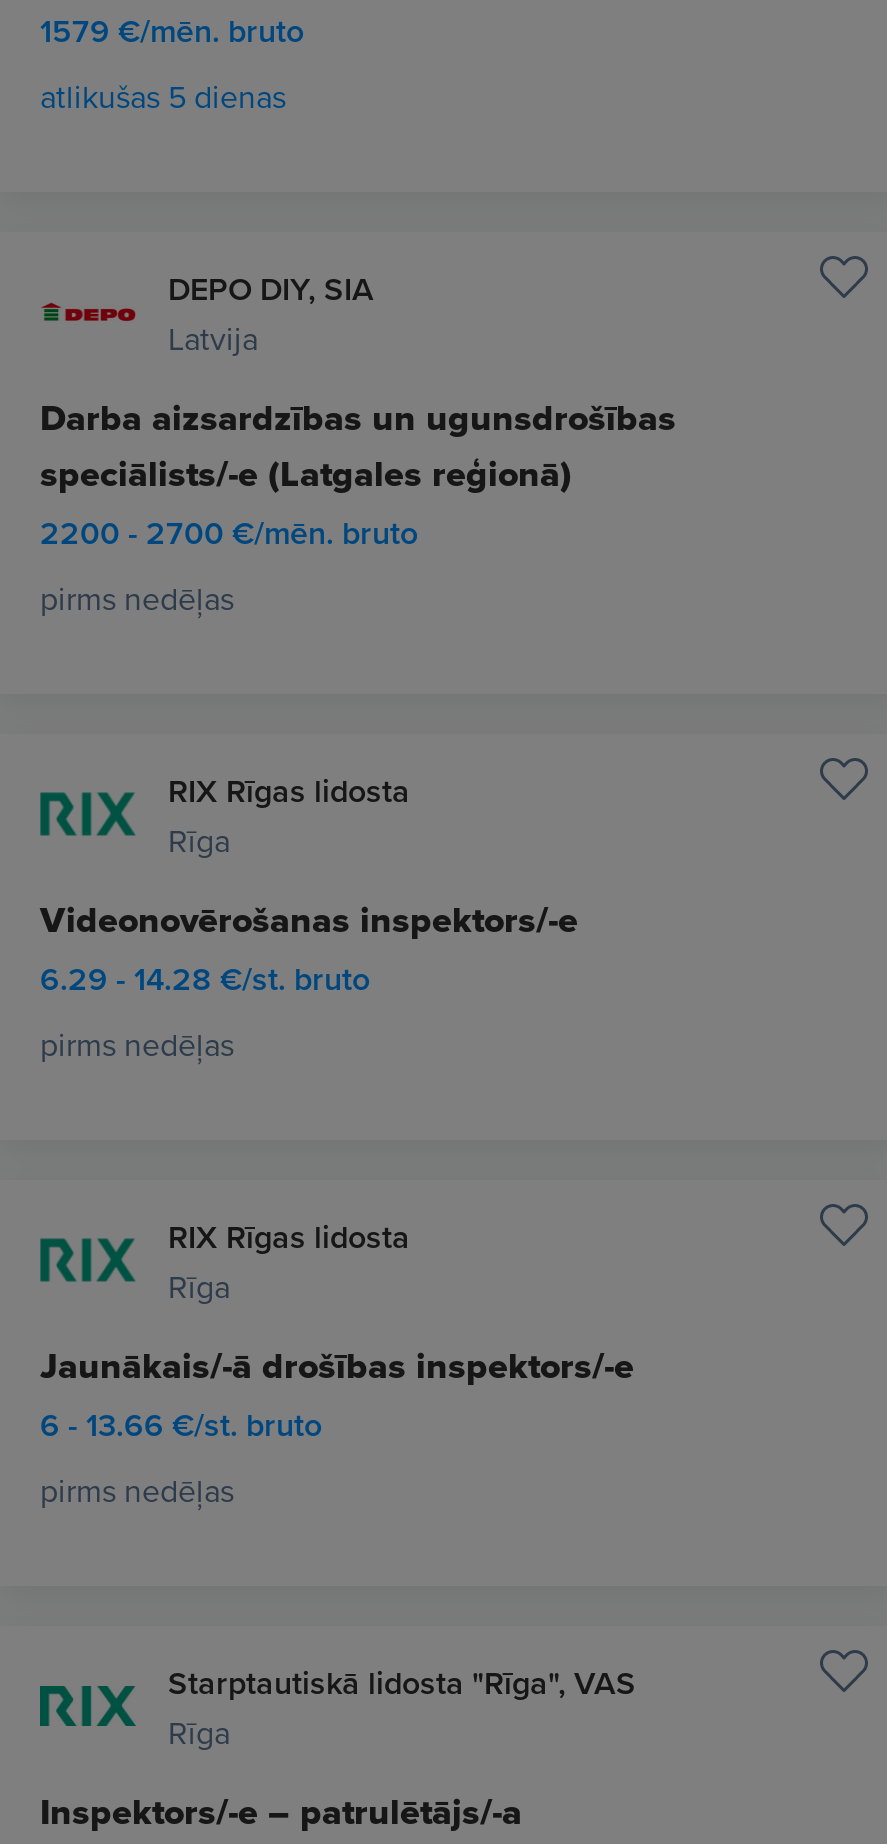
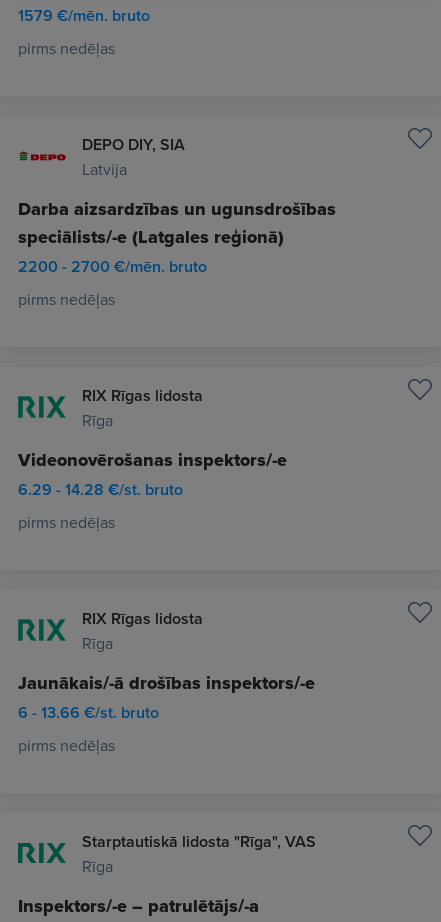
[40,74,286,118] atlikušas 5 dienas -> [18,37,115,59] pirms nedēļas

